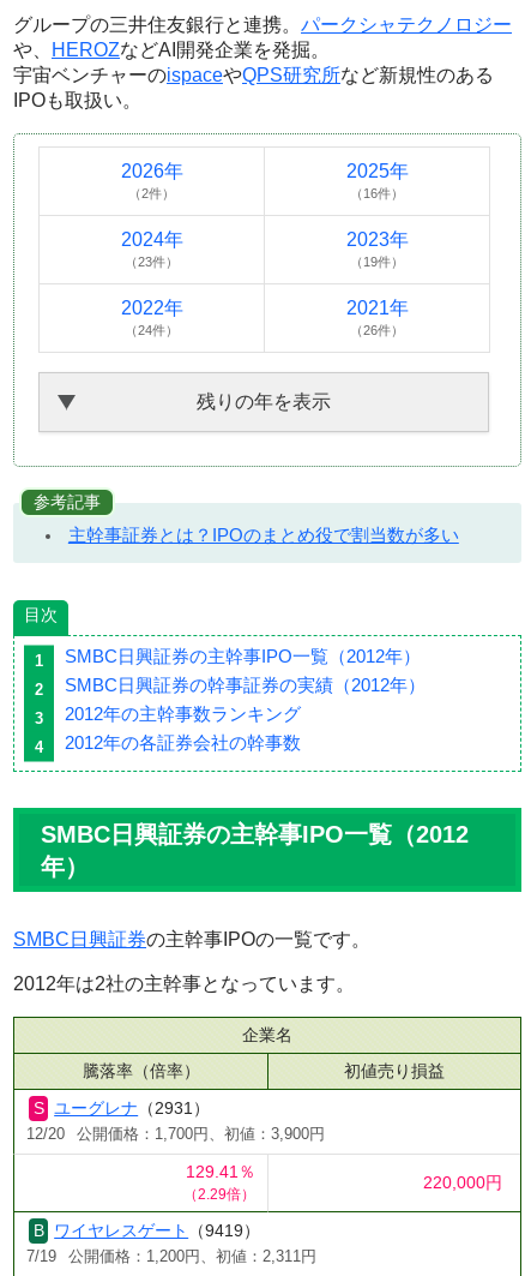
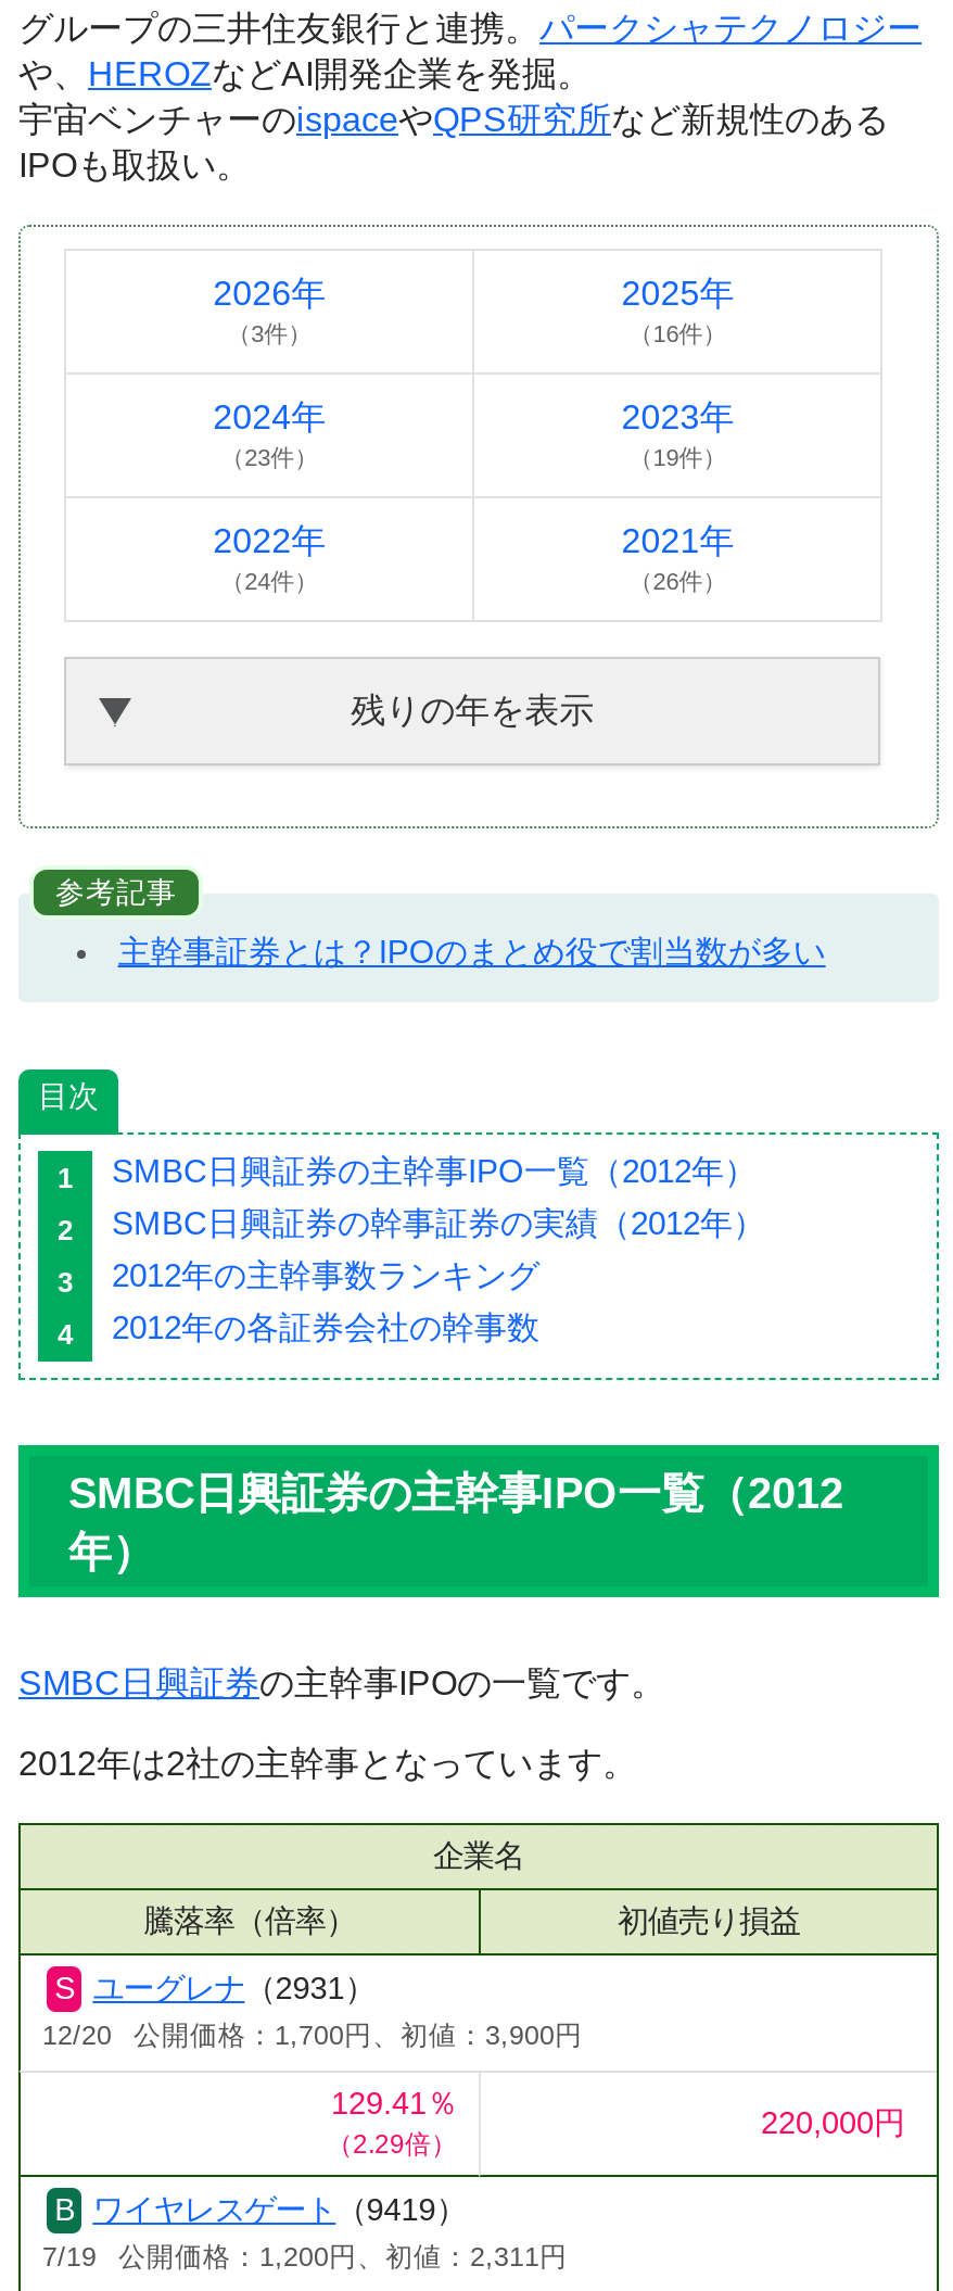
[128,186,175,200] （2件） -> [227,320,312,346] （3件）

